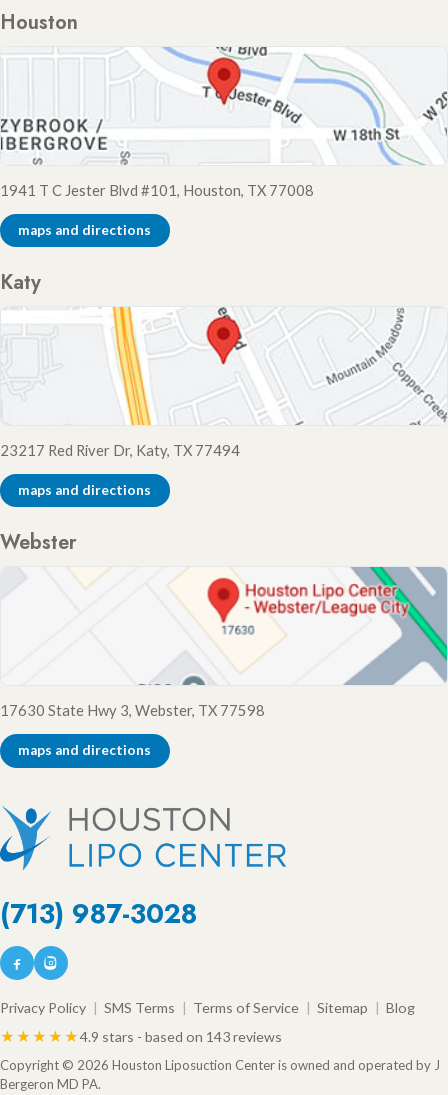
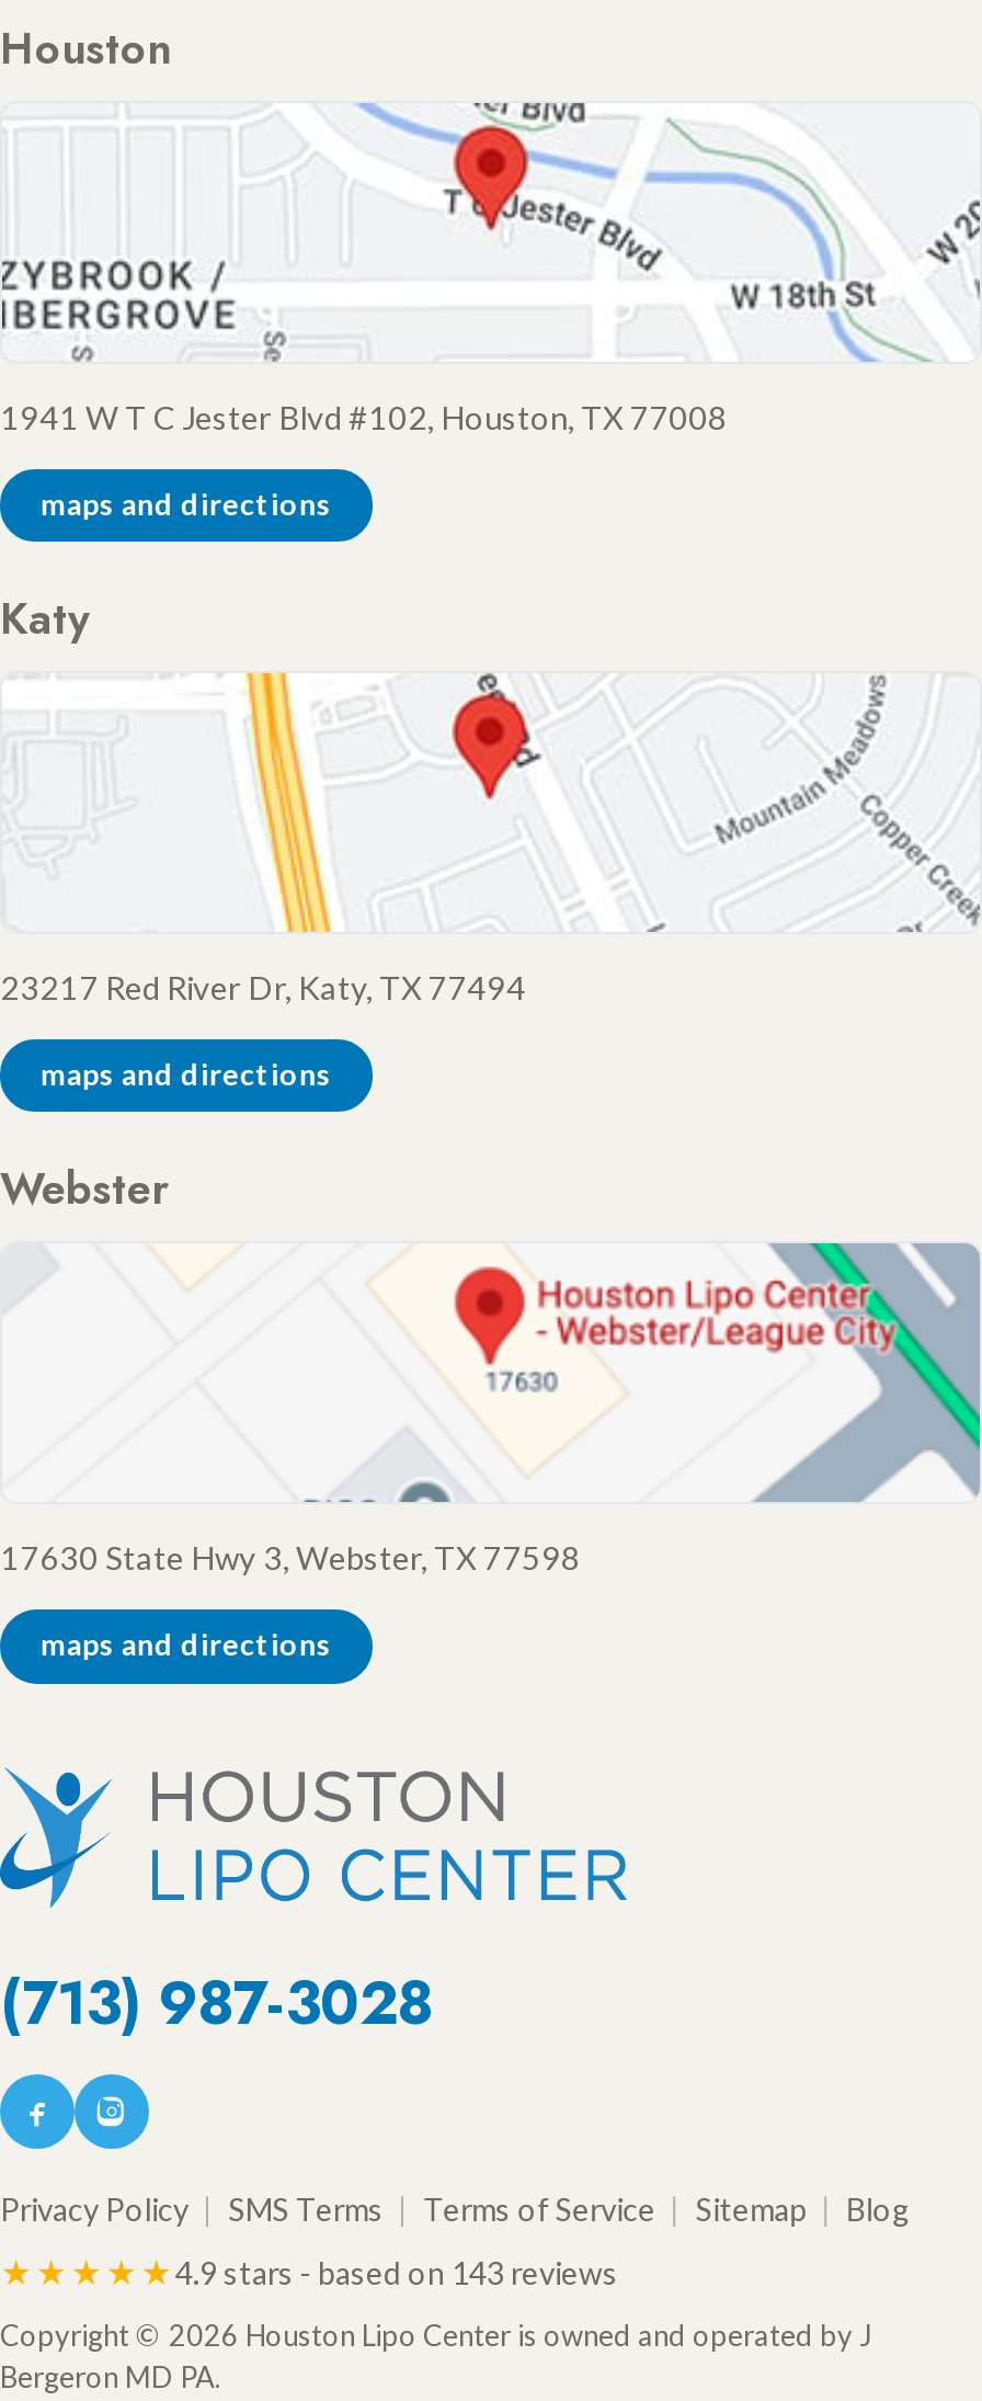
[0,181,314,199] 1941 T C Jester Blvd #101, Houston, TX 77008 -> [0,396,728,436] 1941 W T C Jester Blvd #102, Houston, TX 77008
[0,1057,440,1073] Copyright © 2026 Houston Liposuction Center is owned and operated by J -> [0,2317,872,2352] Copyright © 2026 Houston Lipo Center is owned and operated by J

